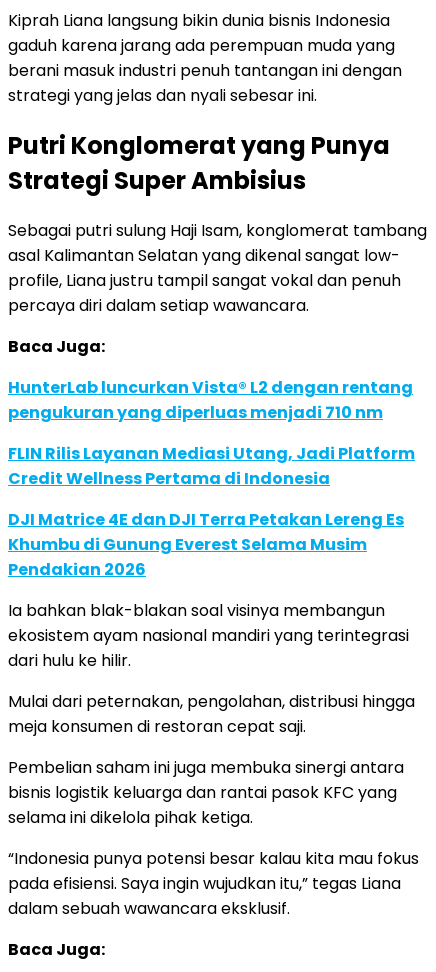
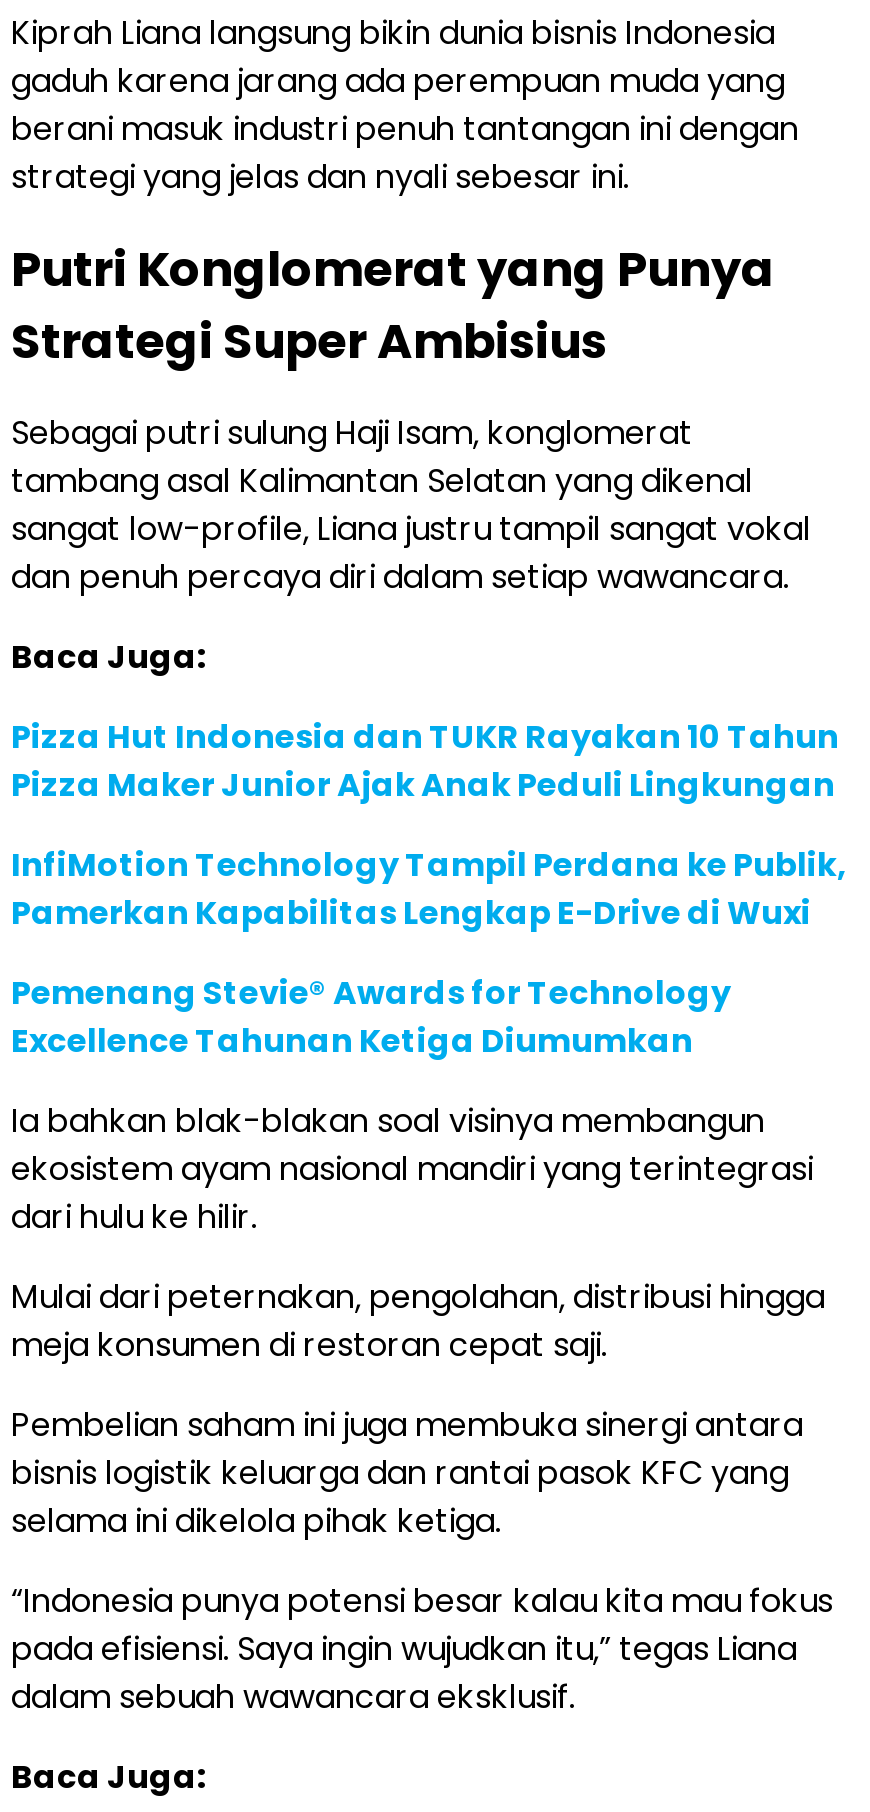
[8,376,413,424] HunterLab luncurkan Vista® L2 dengan rentang | pengukuran yang diperluas menjadi 710 nm -> [11,714,839,808] Pizza Hut Indonesia dan TUKR Rayakan 10 Tahun | Pizza Maker Junior Ajak Anak Peduli Lingkungan
[8,442,415,490] FLIN Rilis Layanan Mediasi Utang, Jadi Platform | Credit Wellness Pertama di Indonesia -> [11,842,847,936] InfiMotion Technology Tampil Perdana ke Publik, | Pamerkan Kapabilitas Lengkap E-Drive di Wuxi
[8,508,404,581] DJI Matrice 4E dan DJI Terra Petakan Lereng Es | Khumbu di Gunung Everest Selama Musim | Pendakian 2026 -> [11,970,731,1064] Pemenang Stevie® Awards for Technology | Excellence Tahunan Ketiga Diumumkan

